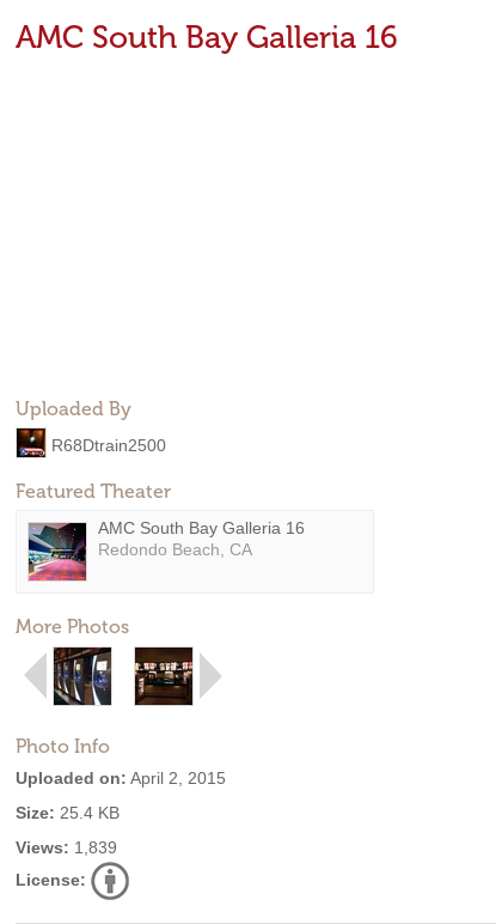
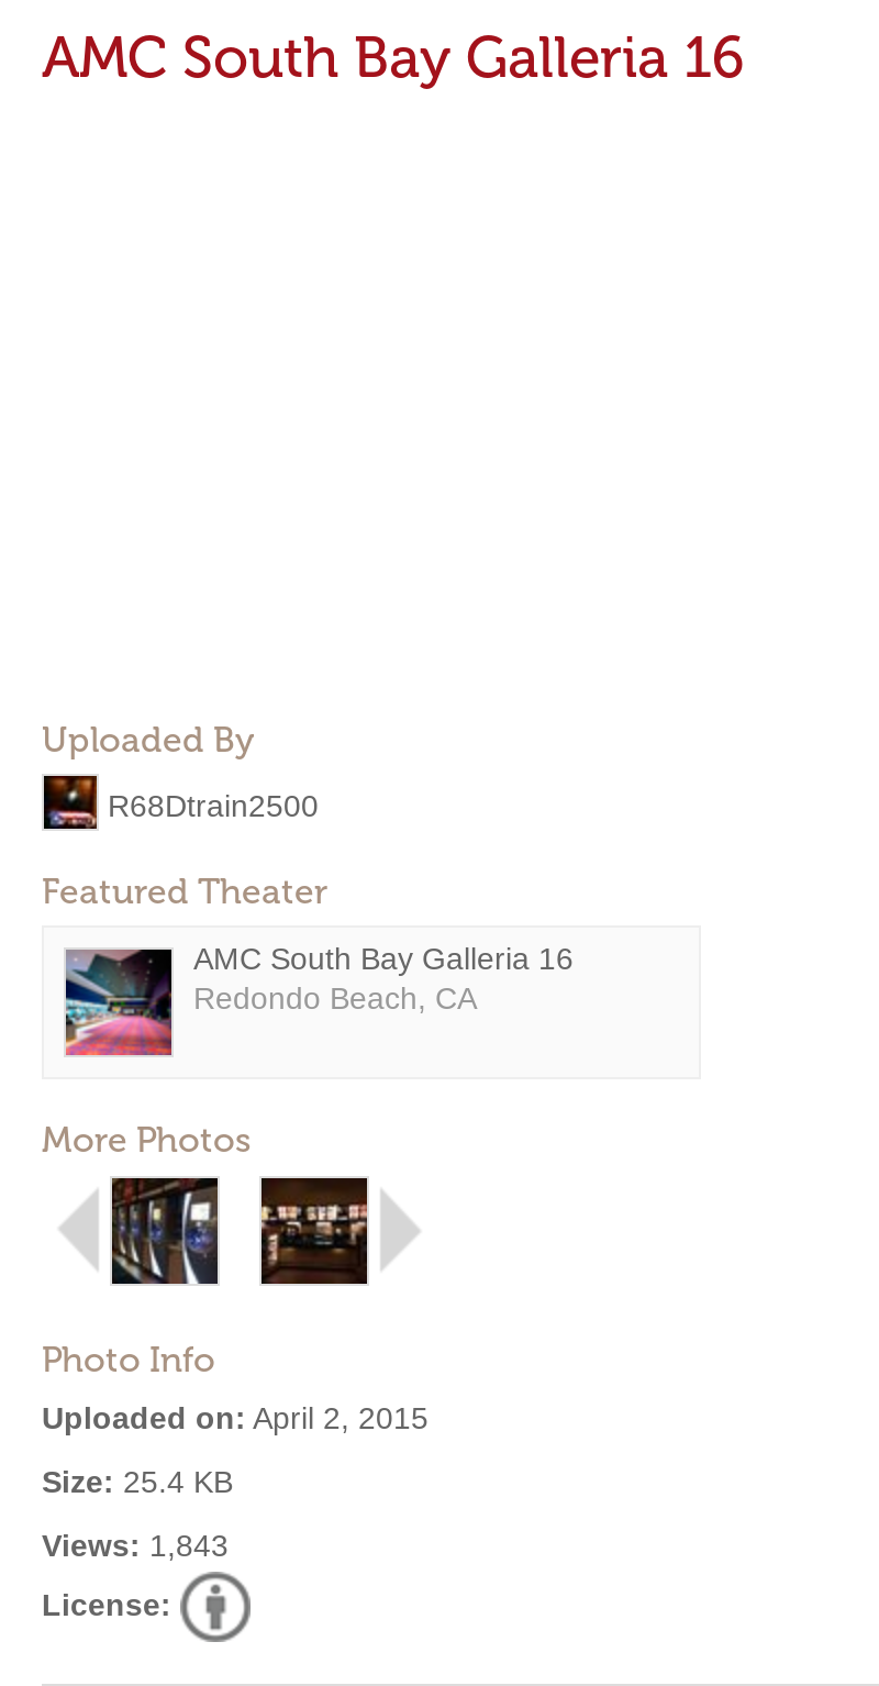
[16,838,117,857] Views: 1,839 -> [42,1528,229,1563] Views: 1,843

